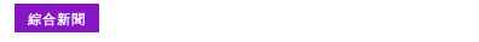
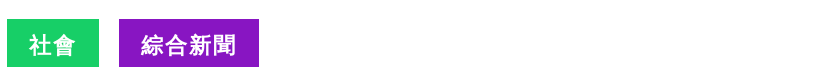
none -> [29,34,77,58] 社會

